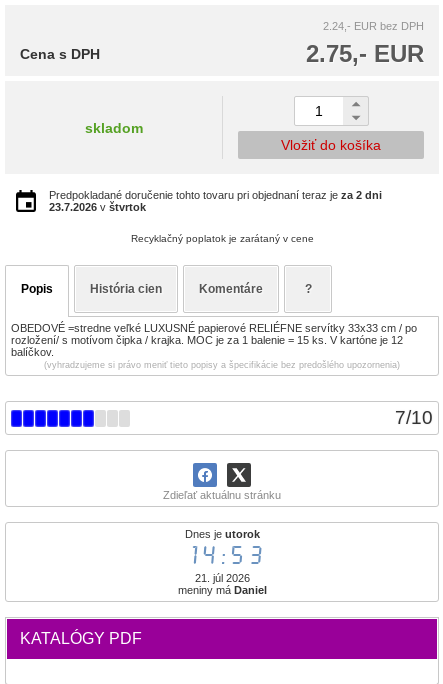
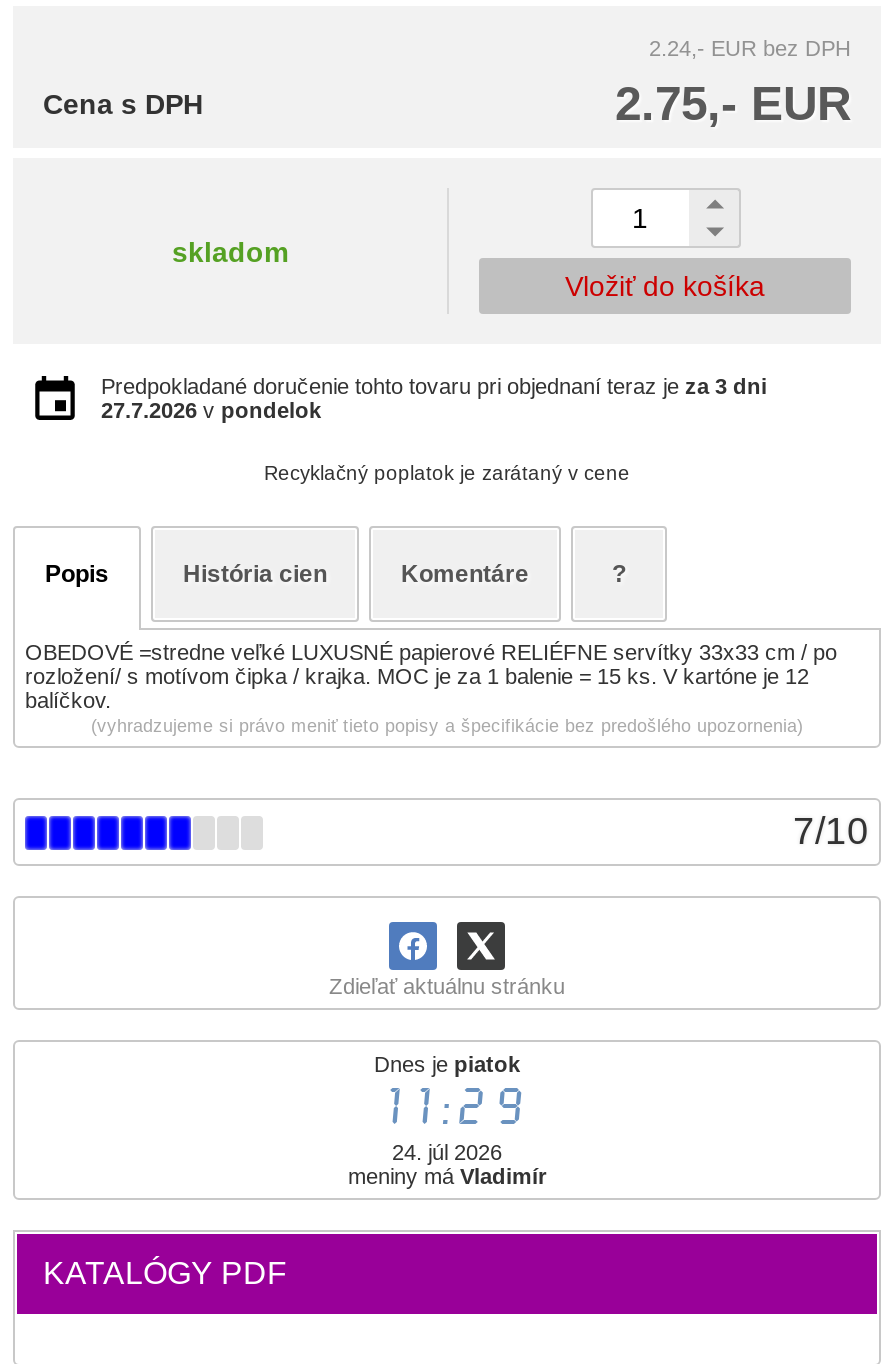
[49,189,382,201] Predpokladané doručenie tohto tovaru pri objednaní teraz je za 2 dni -> [101,374,767,398] Predpokladané doručenie tohto tovaru pri objednaní teraz je za 3 dni
[49,201,146,213] 23.7.2026 v štvrtok -> [101,398,321,422] 27.7.2026 v pondelok
[184,528,259,540] Dnes je utorok -> [374,1052,520,1076] Dnes je piatok
[182,540,261,572] 14:53 -> [371,1076,523,1140] 11:29
[194,572,249,584] 21. júl 2026 -> [392,1140,502,1164] 24. júl 2026
[177,584,266,596] meniny má Daniel -> [348,1164,546,1188] meniny má Vladimír

